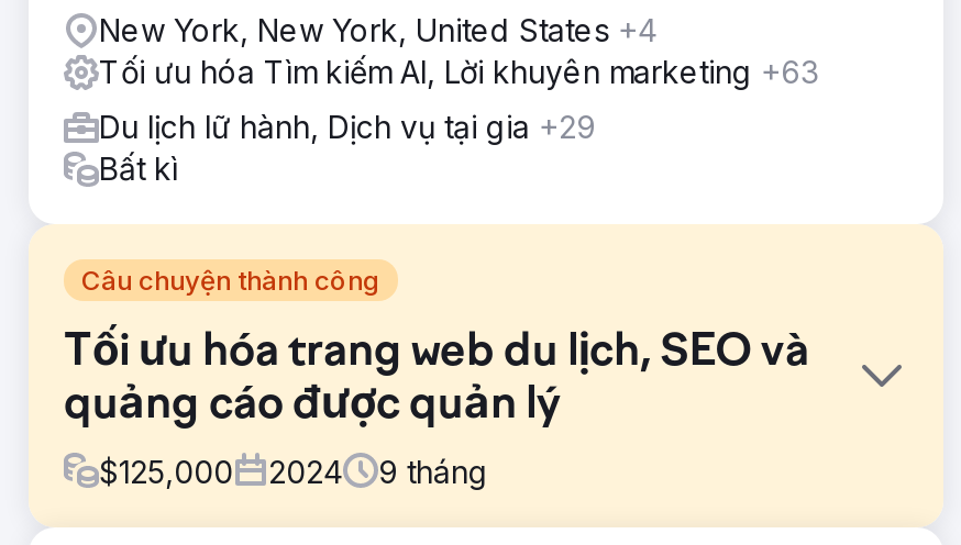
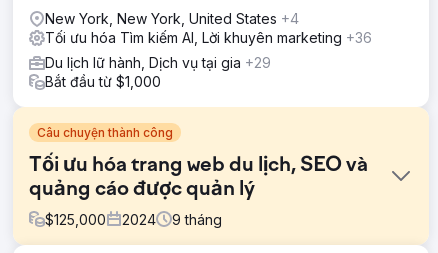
[99,52,818,89] Tối ưu hóa Tìm kiếm AI, Lời khuyên marketing +63 -> [45,29,372,46] Tối ưu hóa Tìm kiếm AI, Lời khuyên marketing +36
[99,149,178,186] Bất kì -> [45,73,161,90] Bắt đầu từ $1,000

